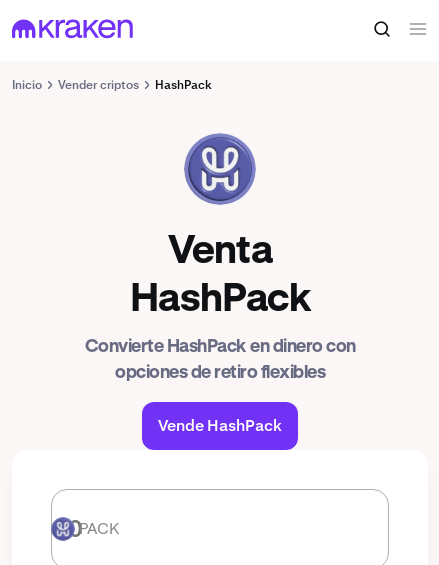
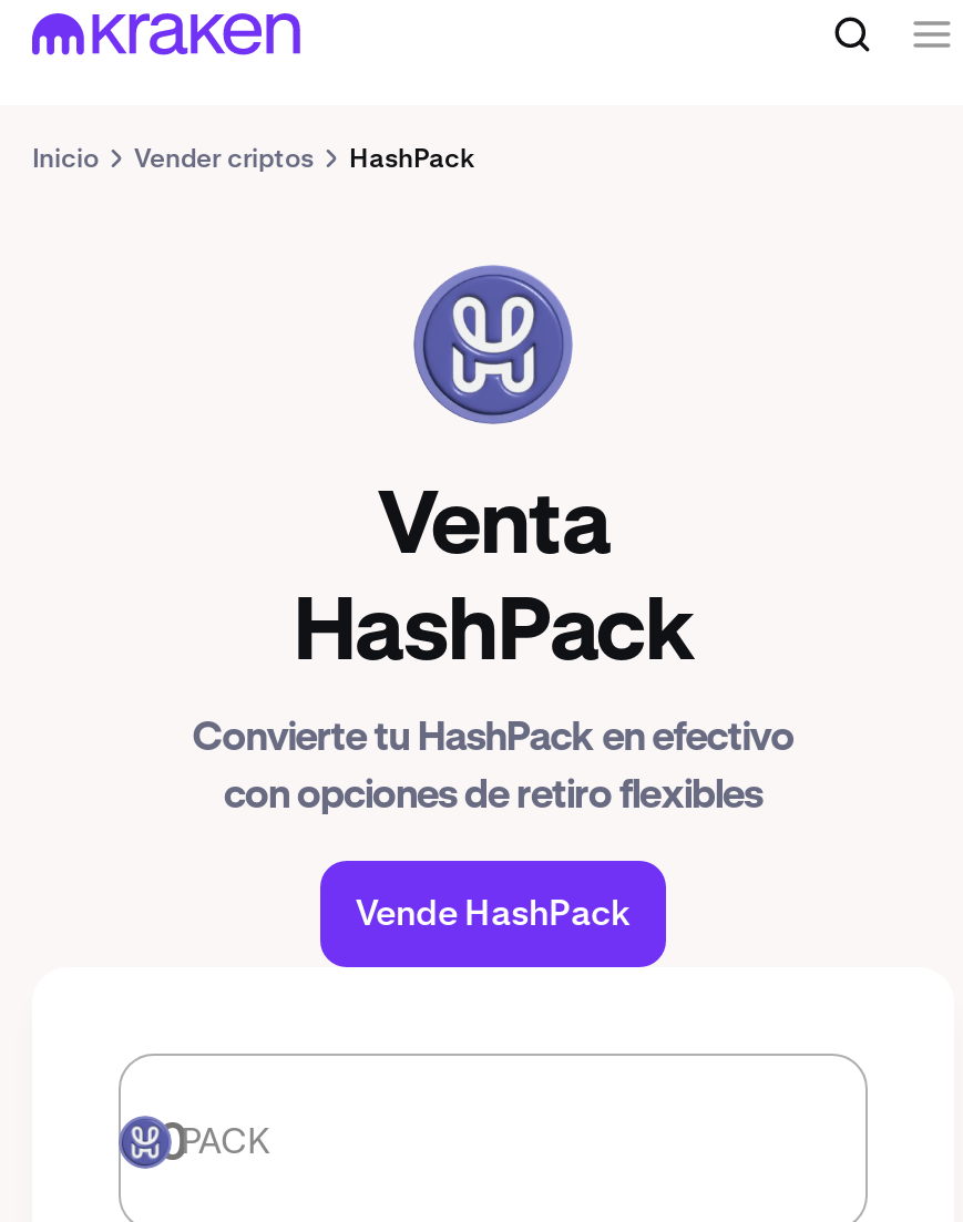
[84,338,355,382] Convierte HashPack en dinero con | opciones de retiro flexibles -> [192,719,794,817] Convierte tu HashPack en efectivo | con opciones de retiro flexibles

